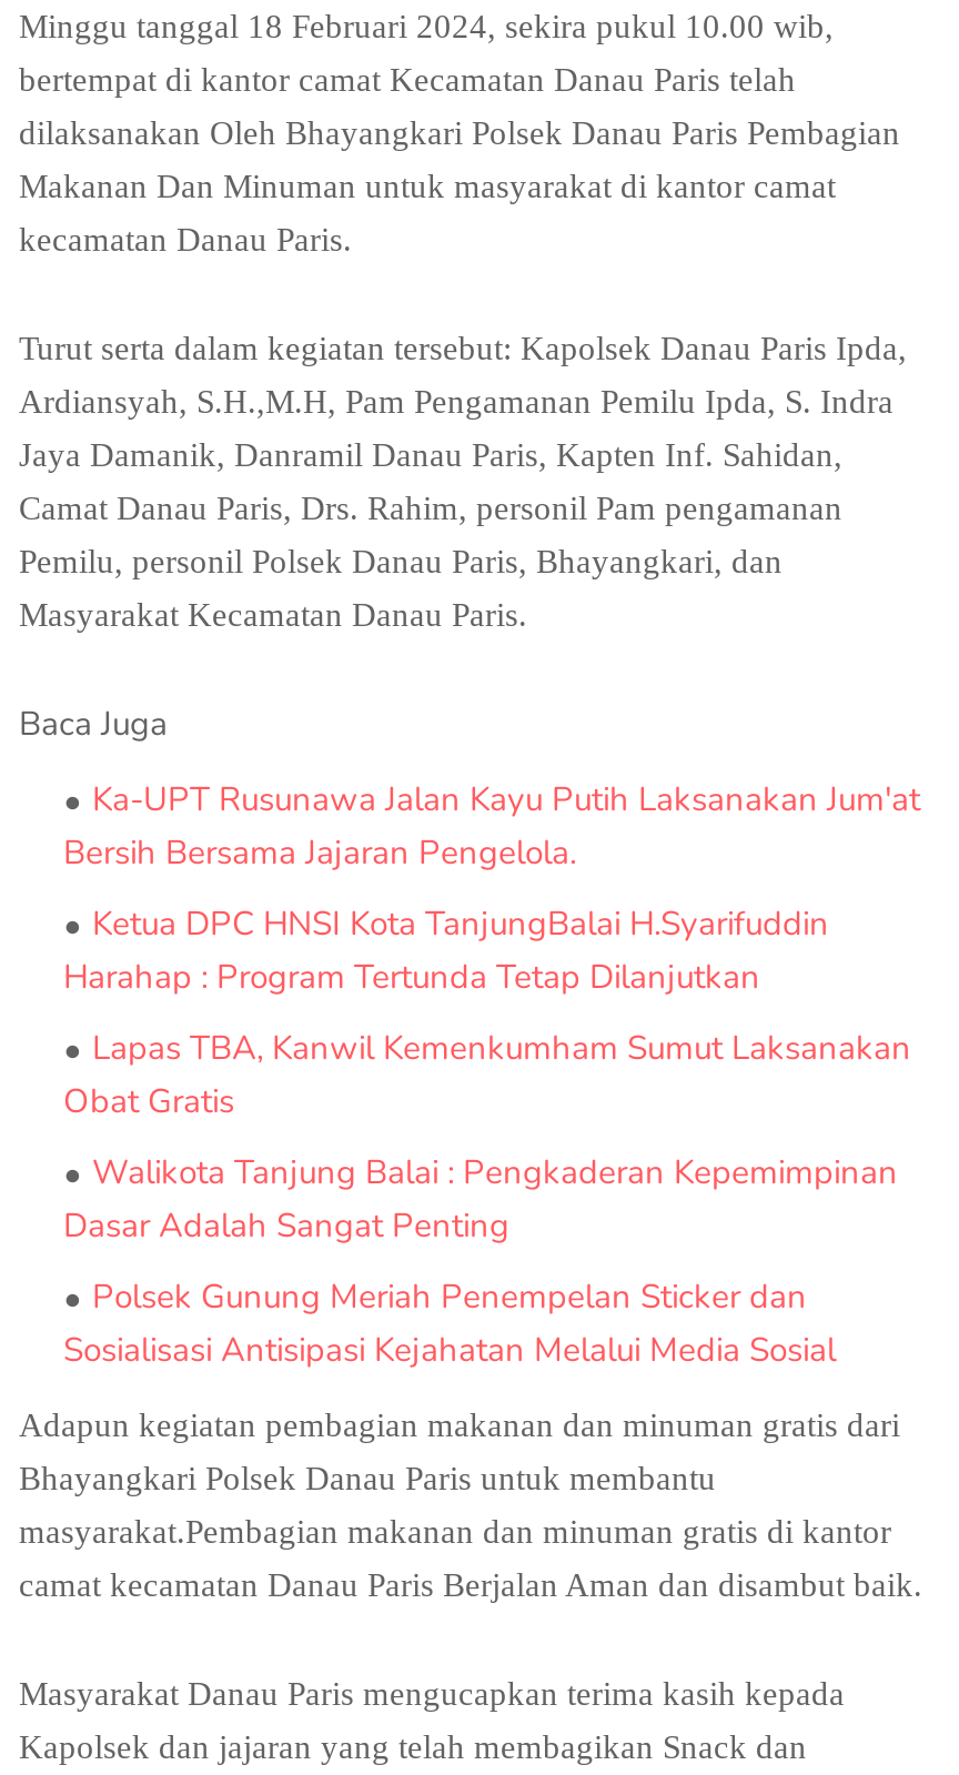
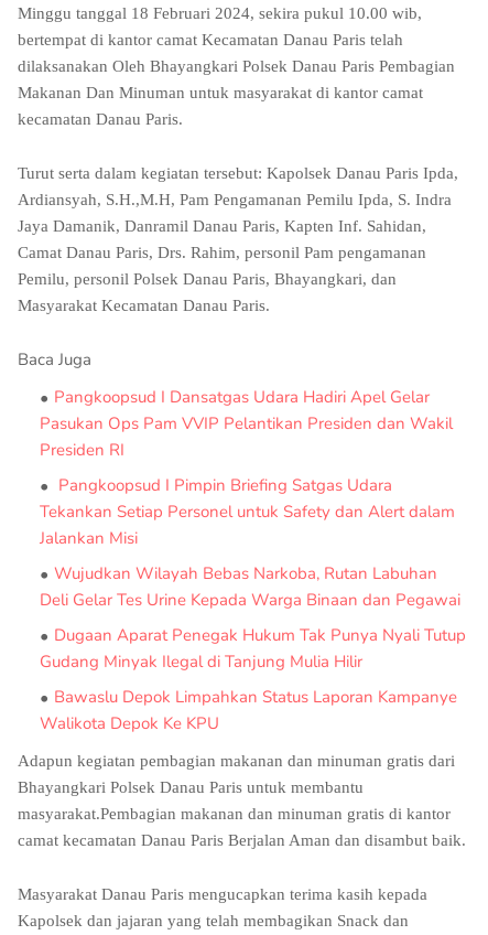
[63,777,920,875] Ka-UPT Rusunawa Jalan Kayu Putih Laksanakan Jum'at | Bersih Bersama Jajaran Pengelola. -> [40,386,453,461] Pangkoopsud I Dansatgas Udara Hadiri Apel Gelar | Pasukan Ops Pam VVIP Pelantikan Presiden dan Wakil | Presiden RI
[63,901,829,999] Ketua DPC HNSI Kota TanjungBalai H.Syarifuddin | Harahap : Program Tertunda Tetap Dilanjutkan -> [40,474,455,549] Pangkoopsud I Pimpin Briefing Satgas Udara | Tekankan Setiap Personel untuk Safety dan Alert dalam | Jalankan Misi
[63,1026,911,1123] Lapas TBA, Kanwil Kemenkumham Sumut Laksanakan | Obat Gratis -> [40,562,460,611] Wujudkan Wilayah Bebas Narkoba, Rutan Labuhan | Deli Gelar Tes Urine Kepada Warga Binaan dan Pegawai
[63,1150,898,1248] Walikota Tanjung Balai : Pengkaderan Kepemimpinan | Dasar Adalah Sangat Penting -> [40,624,466,673] Dugaan Aparat Penegak Hukum Tak Punya Nyali Tutup | Gudang Minyak Ilegal di Tanjung Mulia Hilir
[63,1274,836,1372] Polsek Gunung Meriah Penempelan Sticker dan | Sosialisasi Antisipasi Kejahatan Melalui Media Sosial -> [40,686,457,734] Bawaslu Depok Limpahkan Status Laporan Kampanye | Walikota Depok Ke KPU

